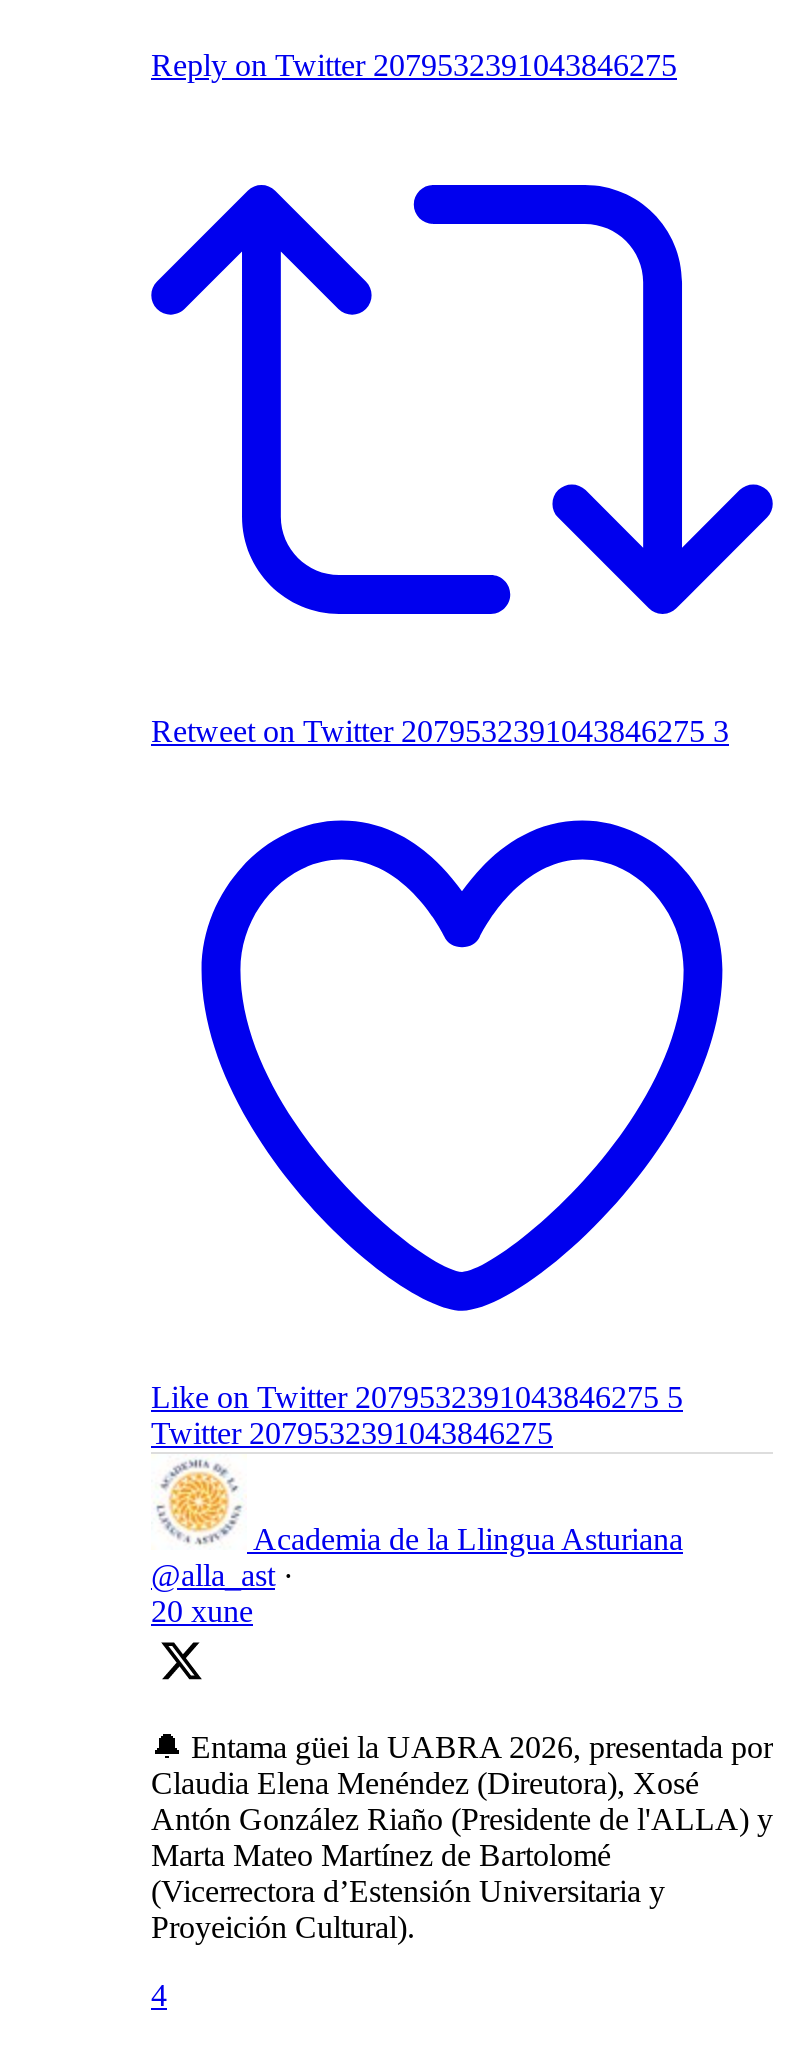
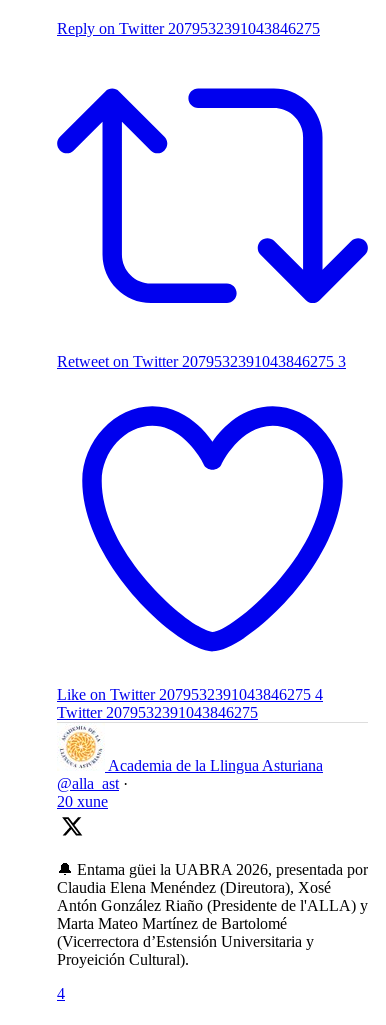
[151,1381,683,1415] Like on Twitter 2079532391043846275 5 -> [57,686,323,703] Like on Twitter 2079532391043846275 4

